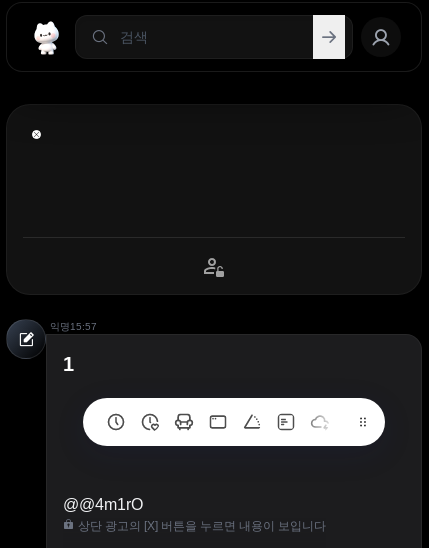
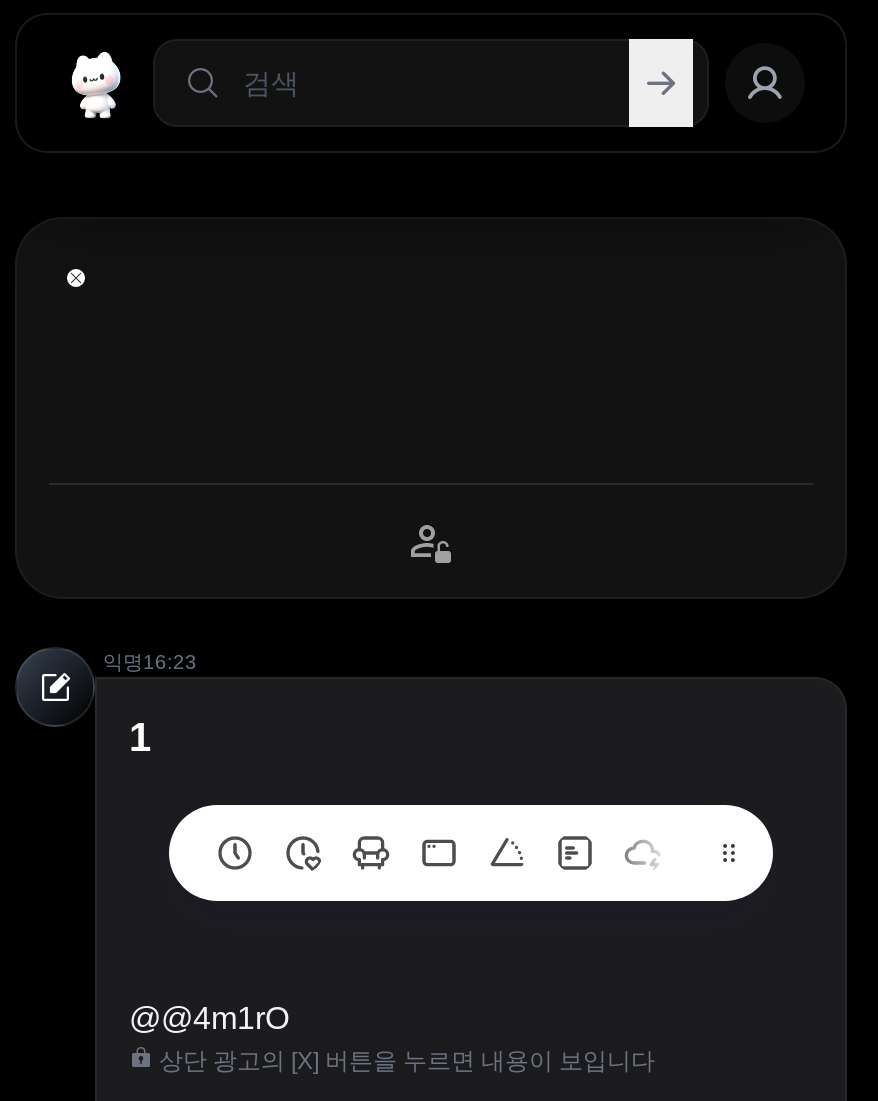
[50,321,97,332] 익명 15:57 -> [103,651,197,673] 익명 16:23

